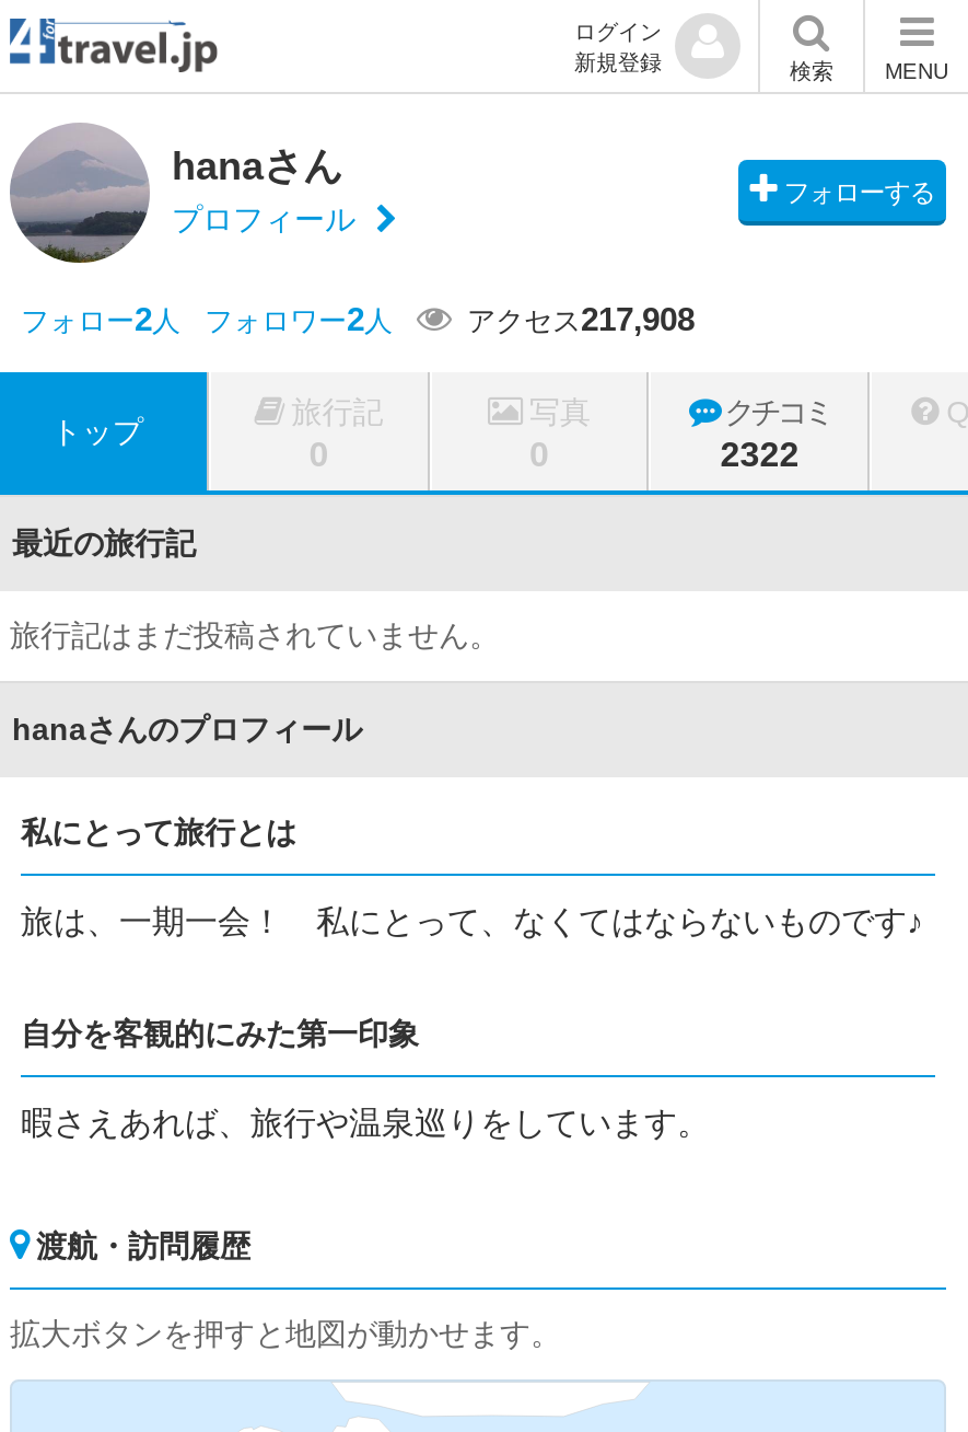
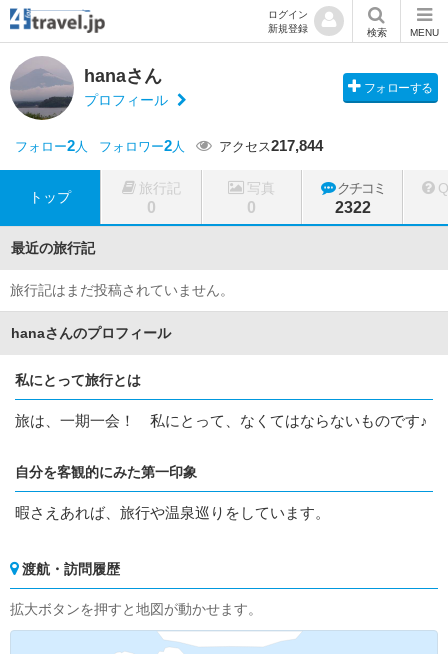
[21,300,695,337] フォロー2人 フォロワー2人 アクセス217,908 -> [15,137,323,154] フォロー2人 フォロワー2人 アクセス217,844

